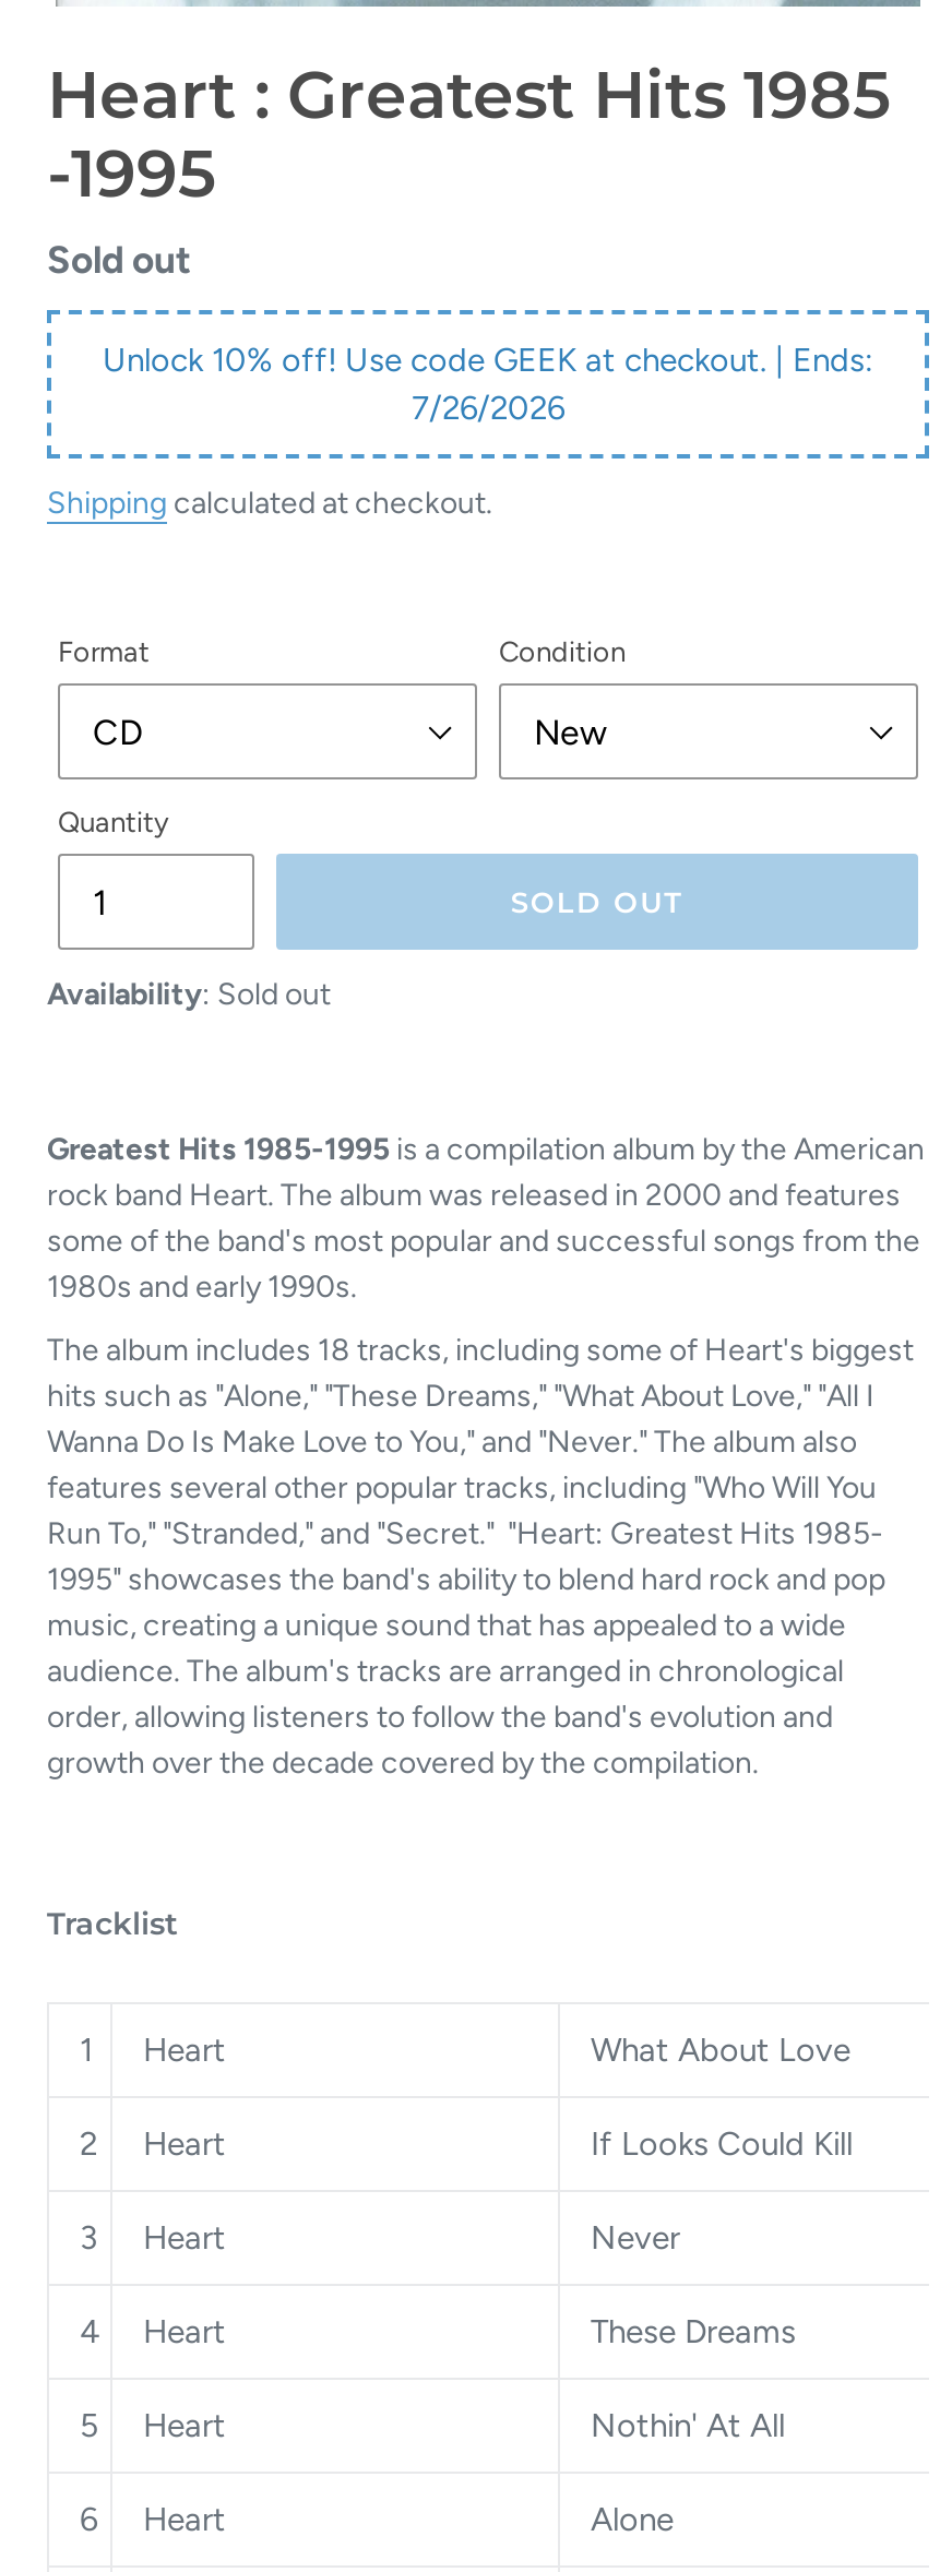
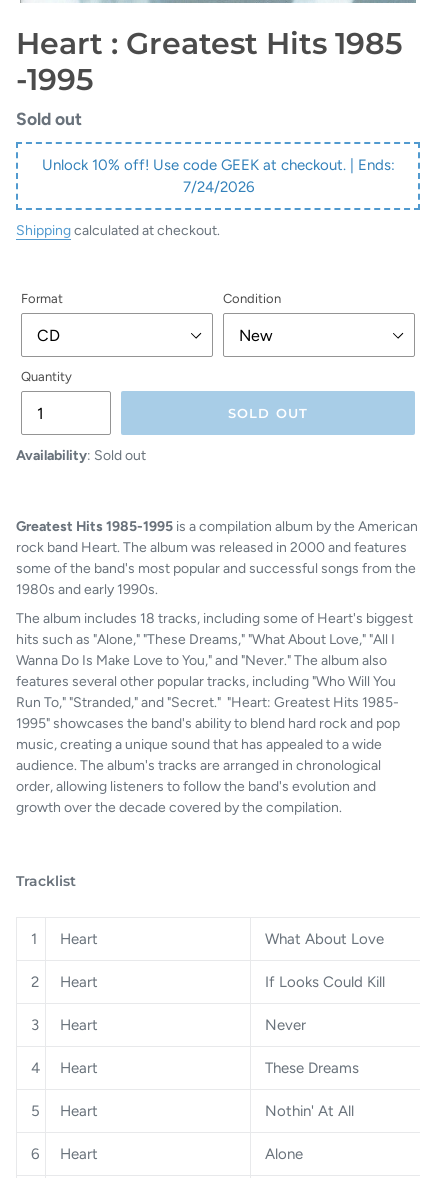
[412,389,564,428] 7/26/2026 -> [182,178,253,196] 7/24/2026

